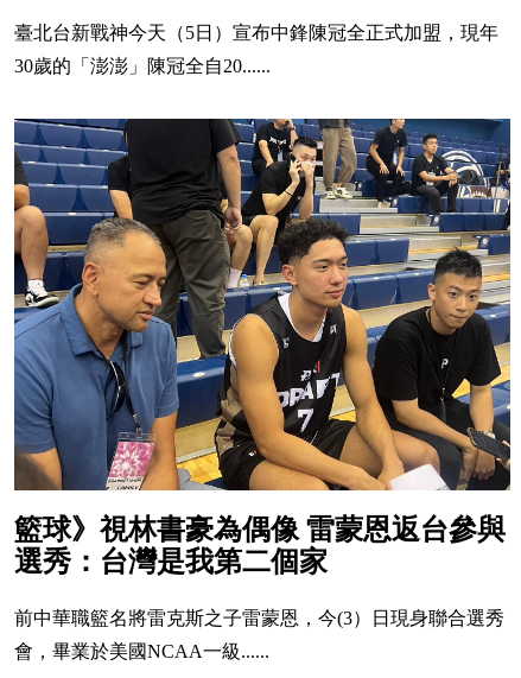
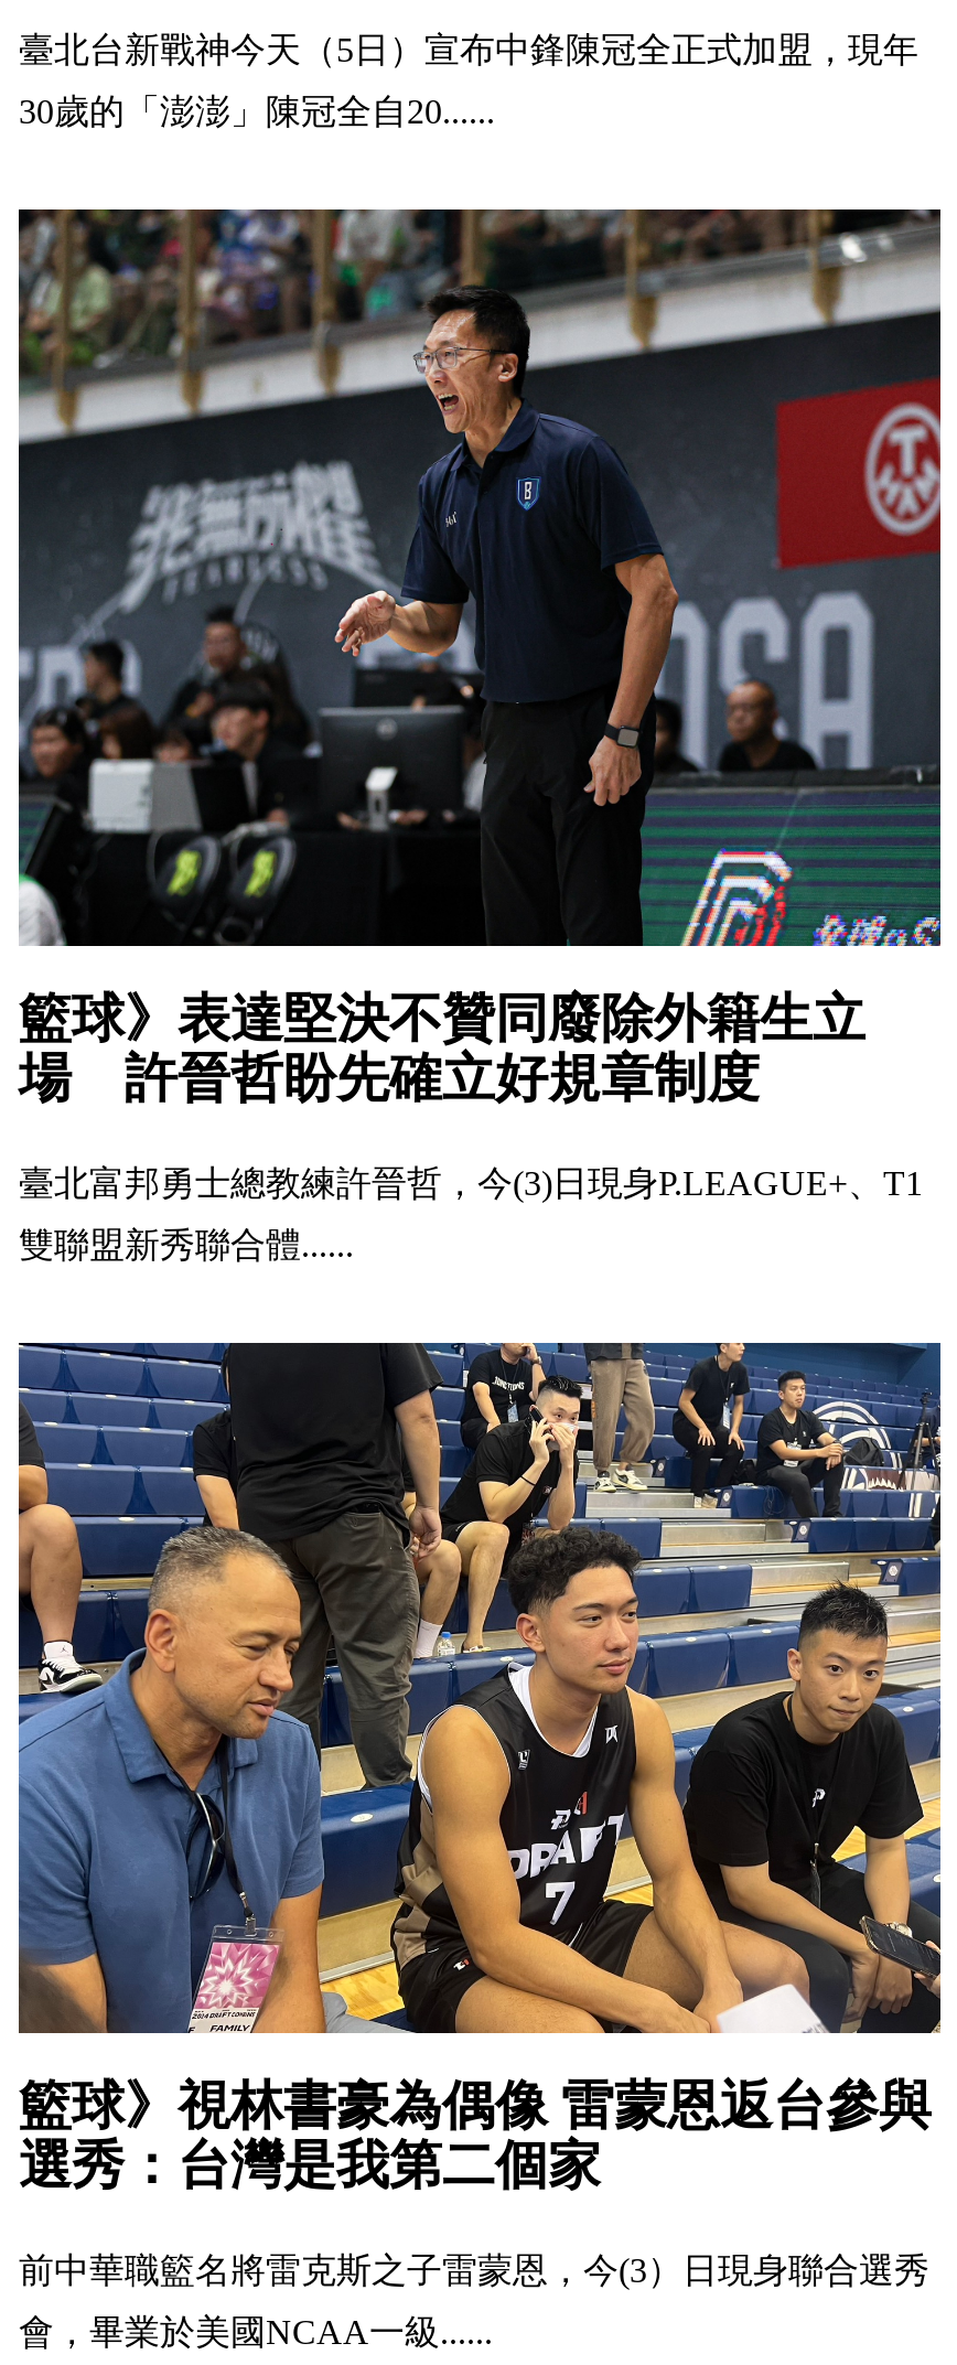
none -> [17,207,943,1263] [image] | 籃球》表達堅決不贊同廢除外籍生立 | 場 許晉哲盼先確立好規章制度 | 臺北富邦勇士總教練許晉哲，今(3)日現身P.LEAGUE+、T1 | 雙聯盟新秀聯合體......

